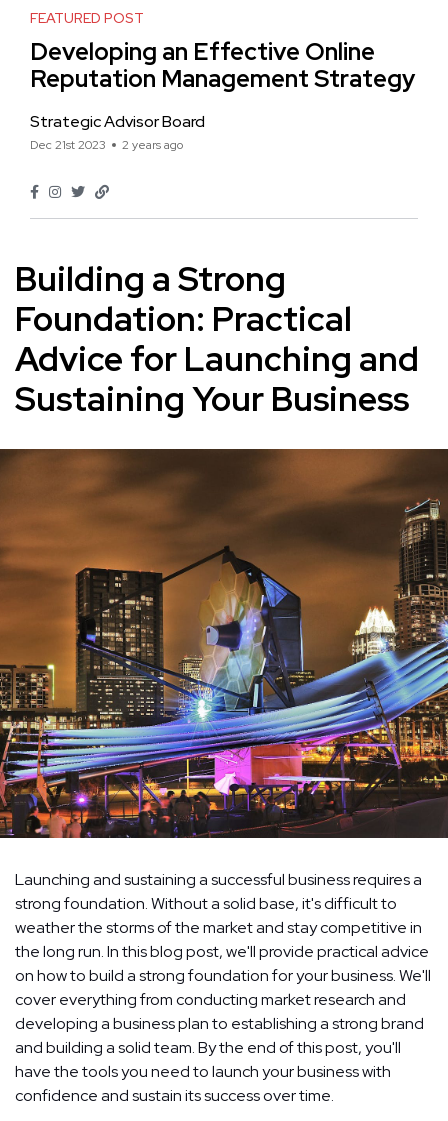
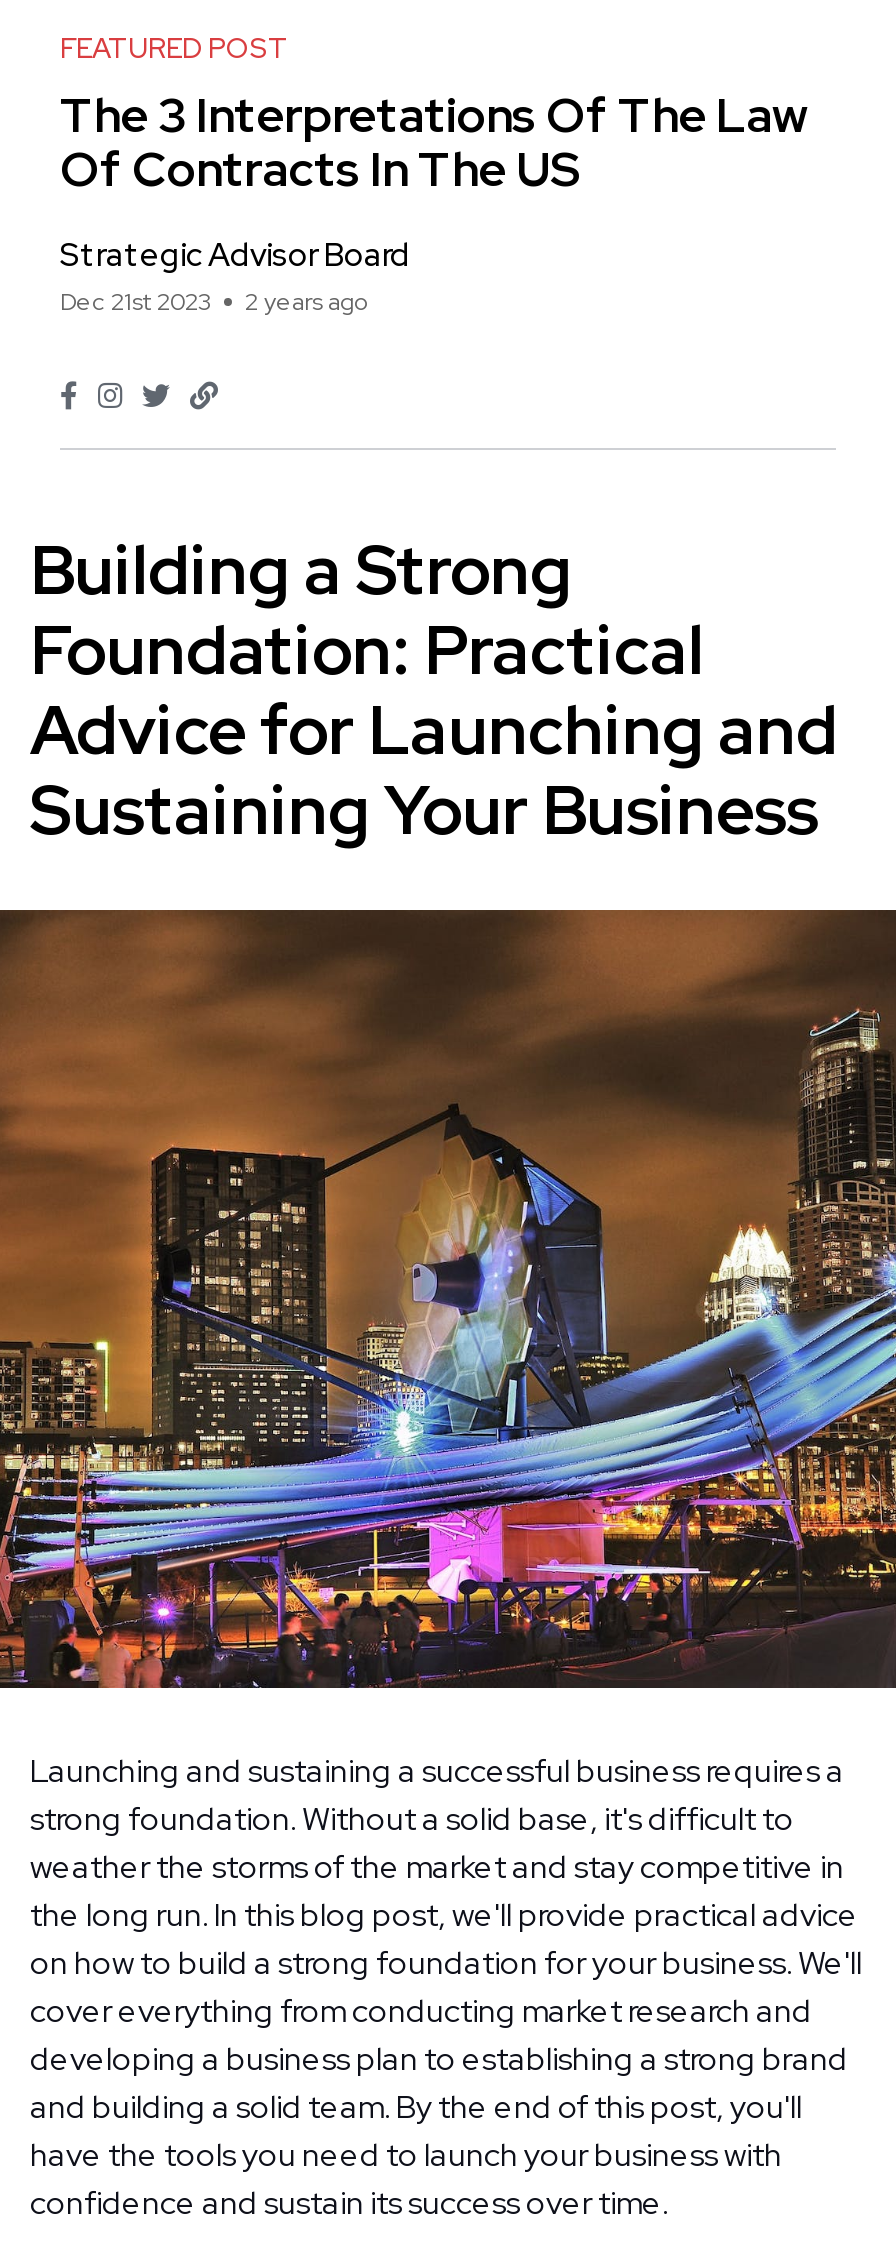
[30,36,415,94] Developing an Effective Online | Reputation Management Strategy -> [60,84,808,200] The 3 Interpretations Of The Law | Of Contracts In The US

